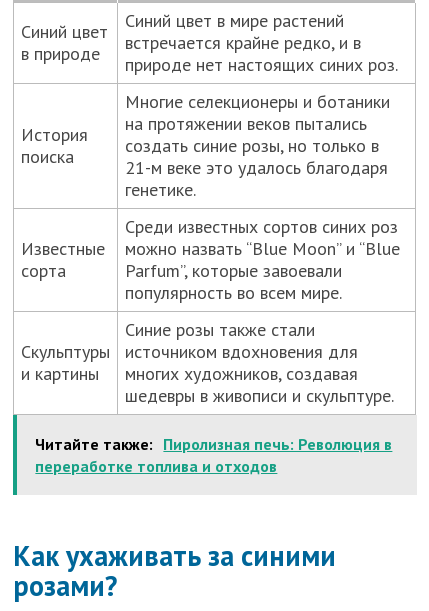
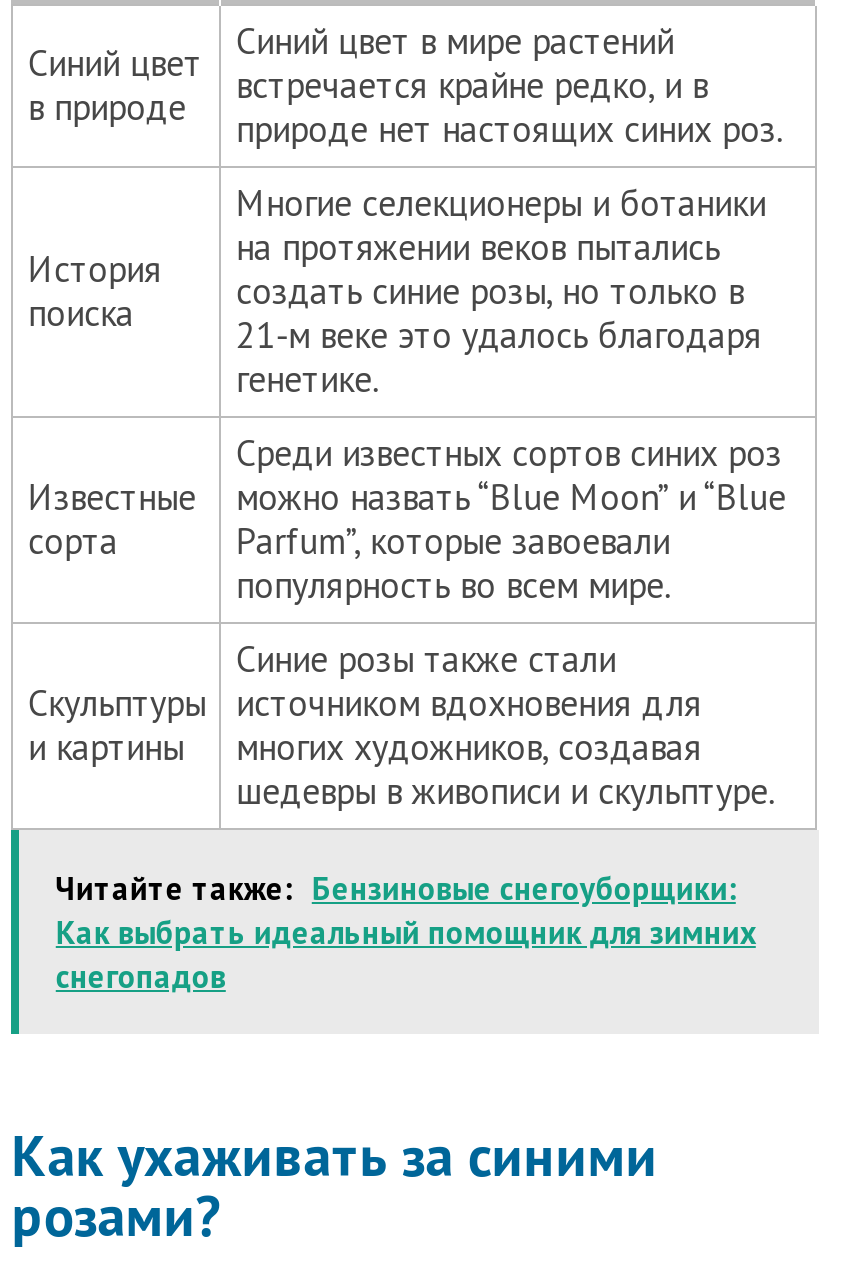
[35,434,392,476] Читайте также: Пиролизная печь: Революция в | переработке топлива и отходов -> [56,867,756,995] Читайте также: Бензиновые снегоуборщики: | Как выбрать идеальный помощник для зимних | снегопадов

